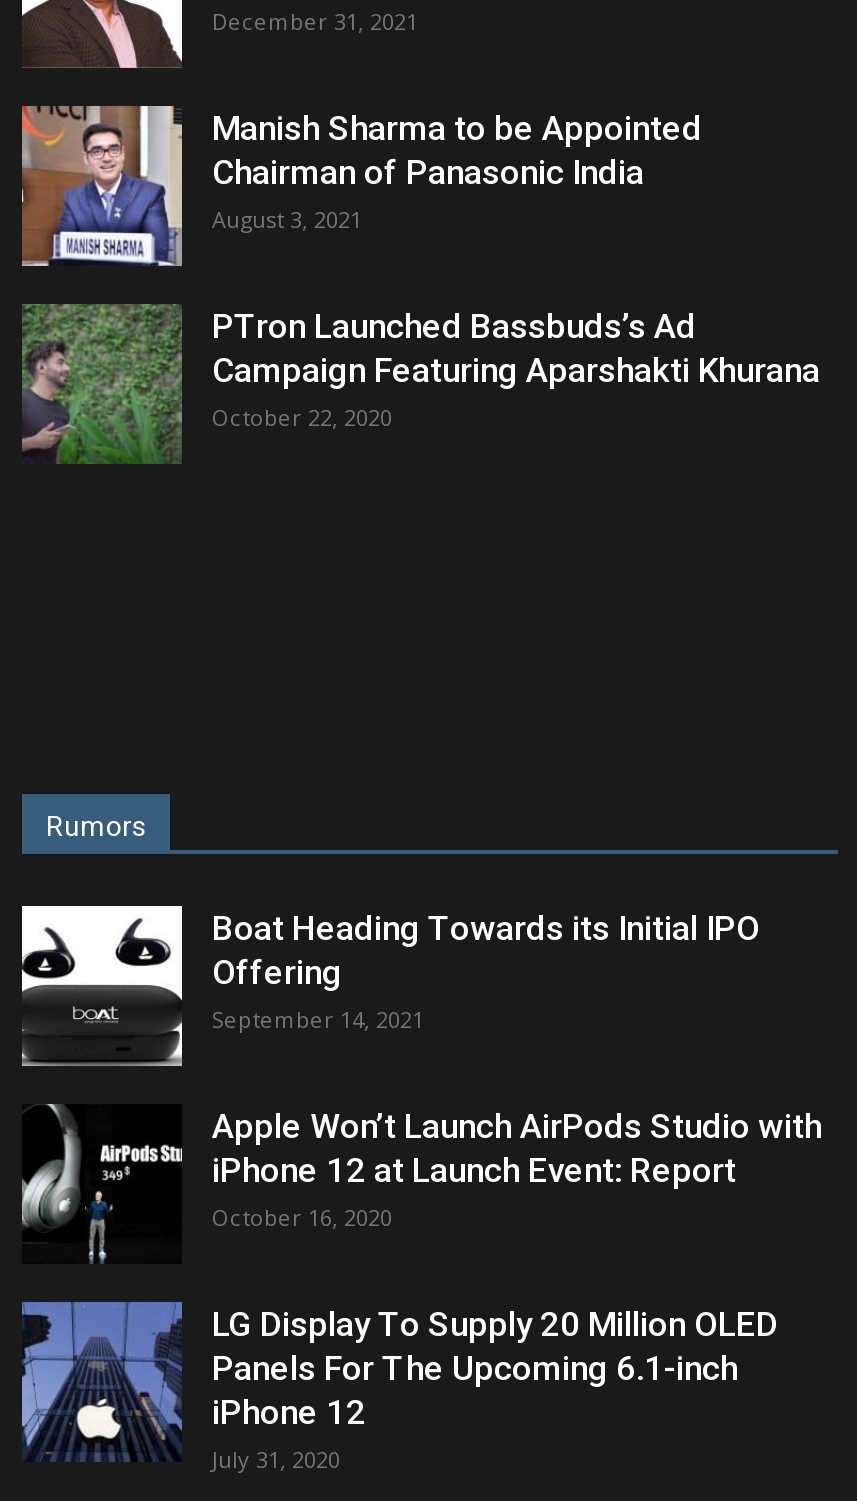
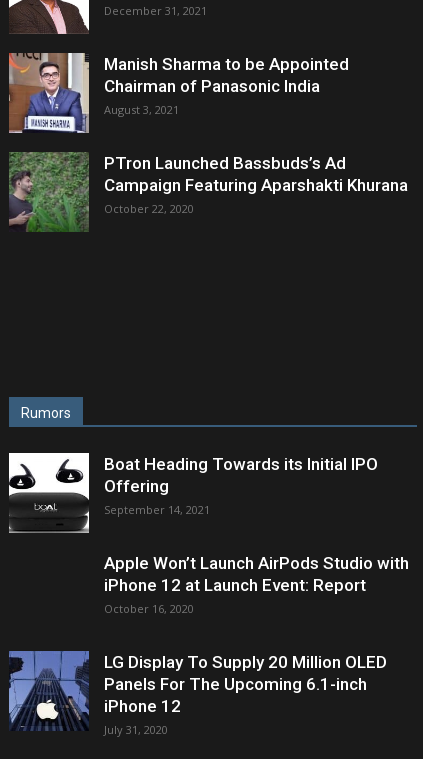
[20,1102,184,1262] [image] -> none

